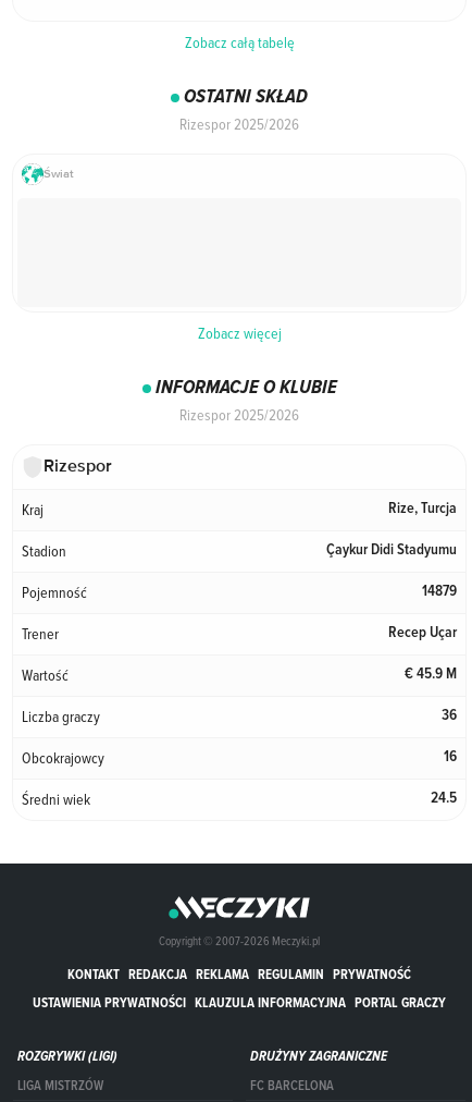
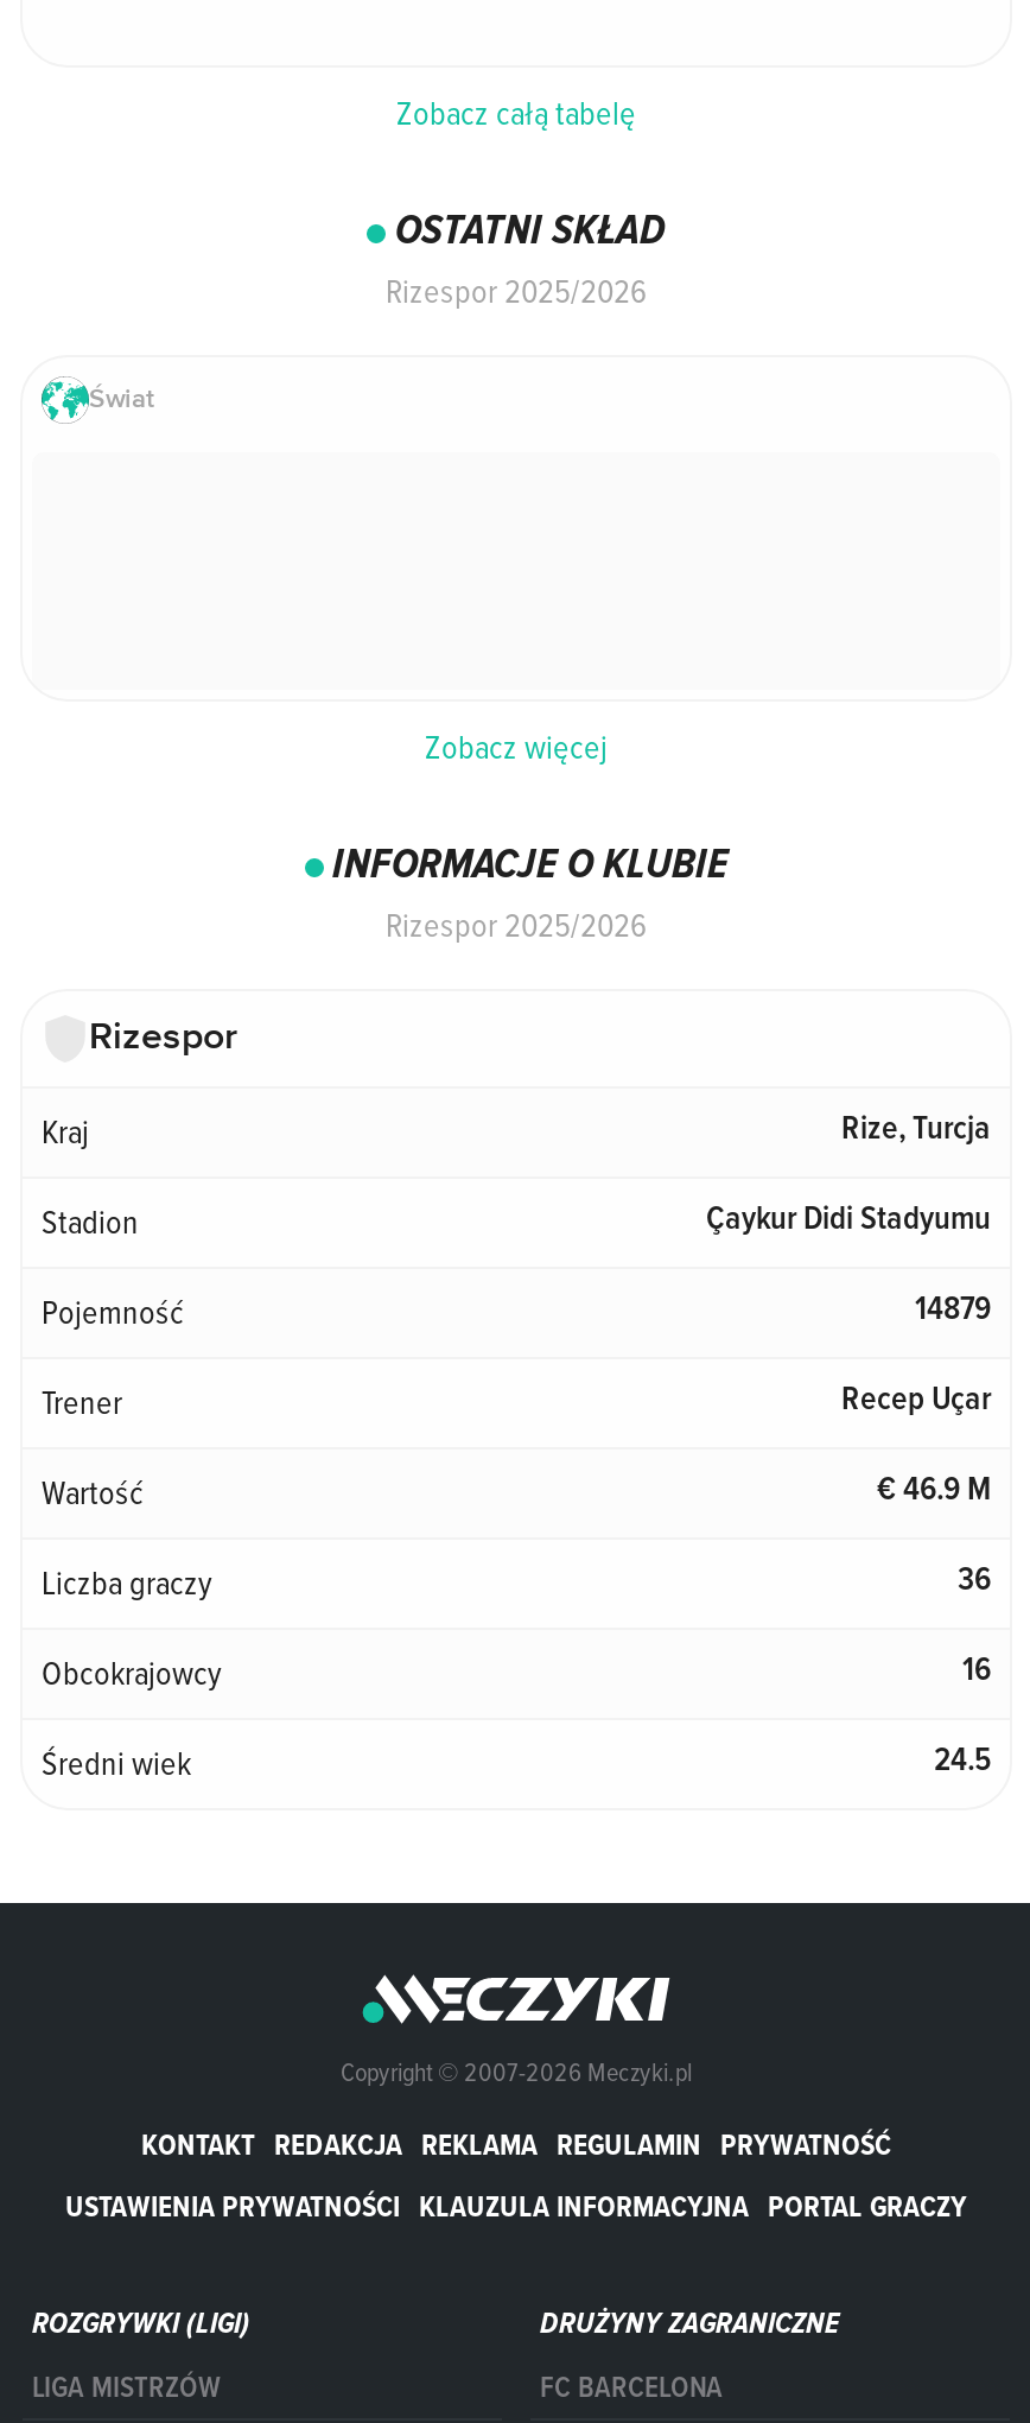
[405,664,457,682] 45.9 M -> [877,1468,991,1508] 46.9 M

